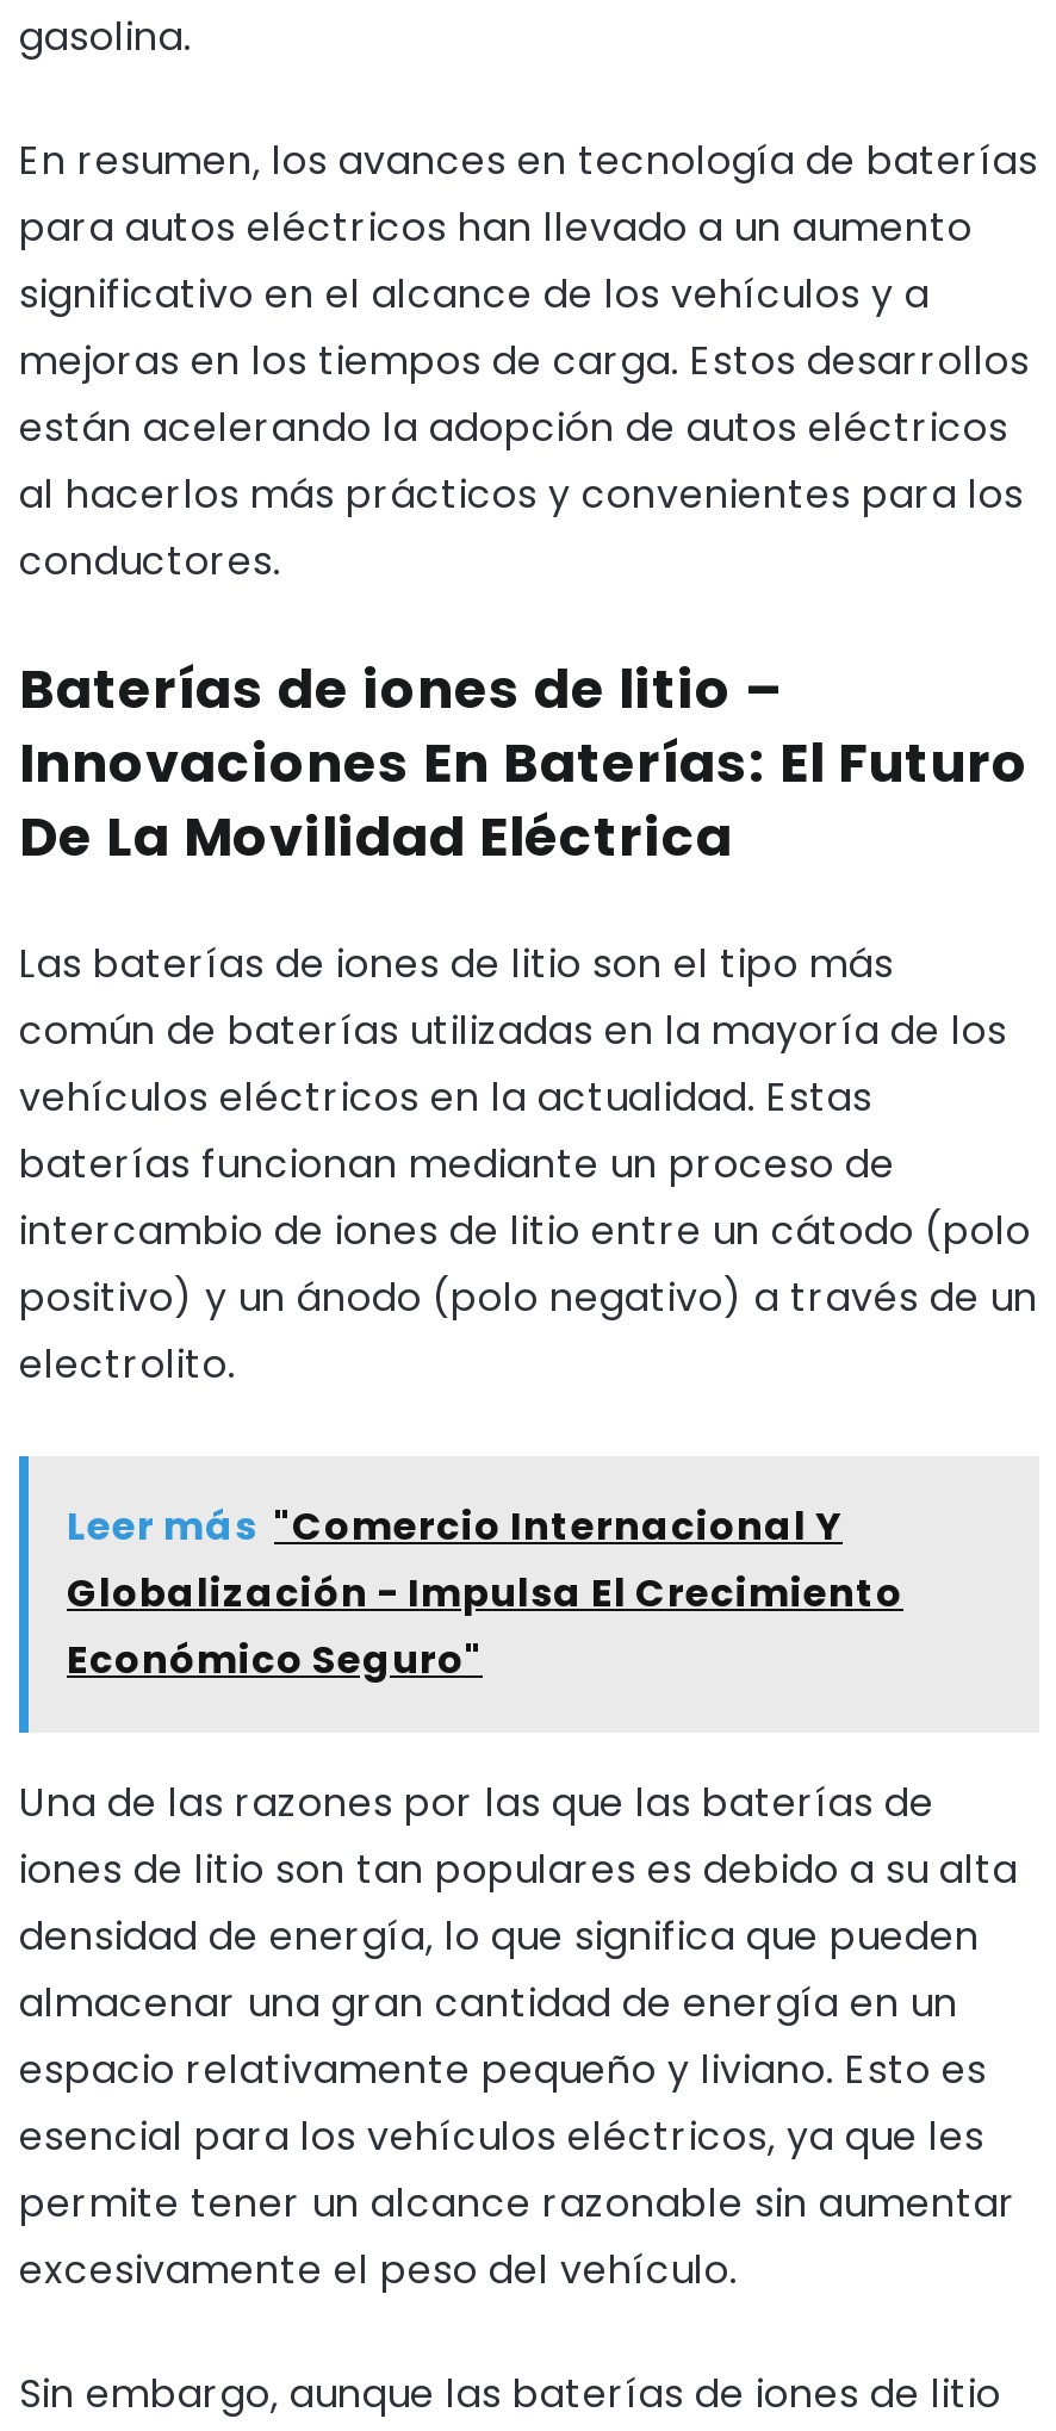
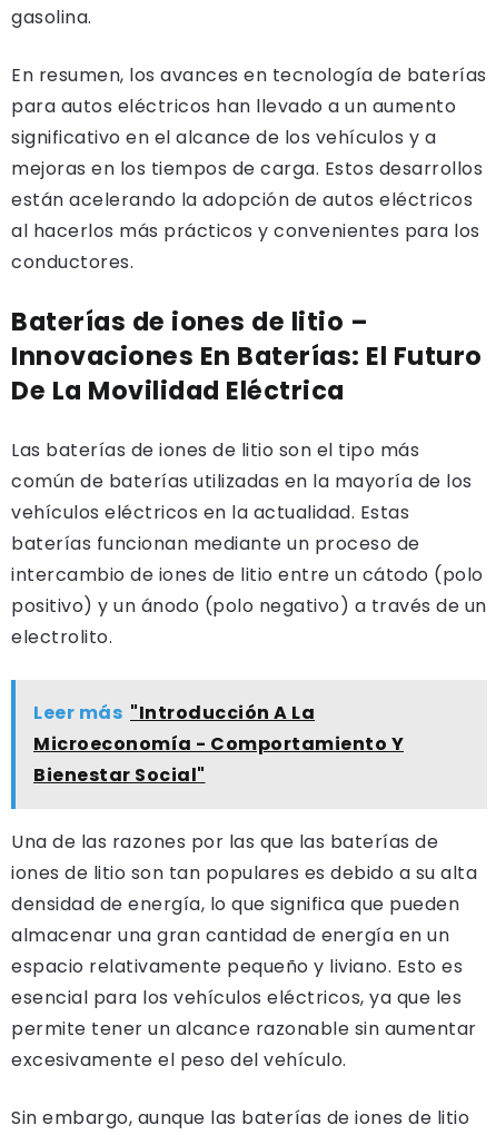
[67,1498,903,1686] Leer más "Comercio Internacional Y | Globalización - Impulsa El Crecimiento | Económico Seguro" -> [33,699,404,787] Leer más "Introducción A La | Microeconomía - Comportamiento Y | Bienestar Social"

